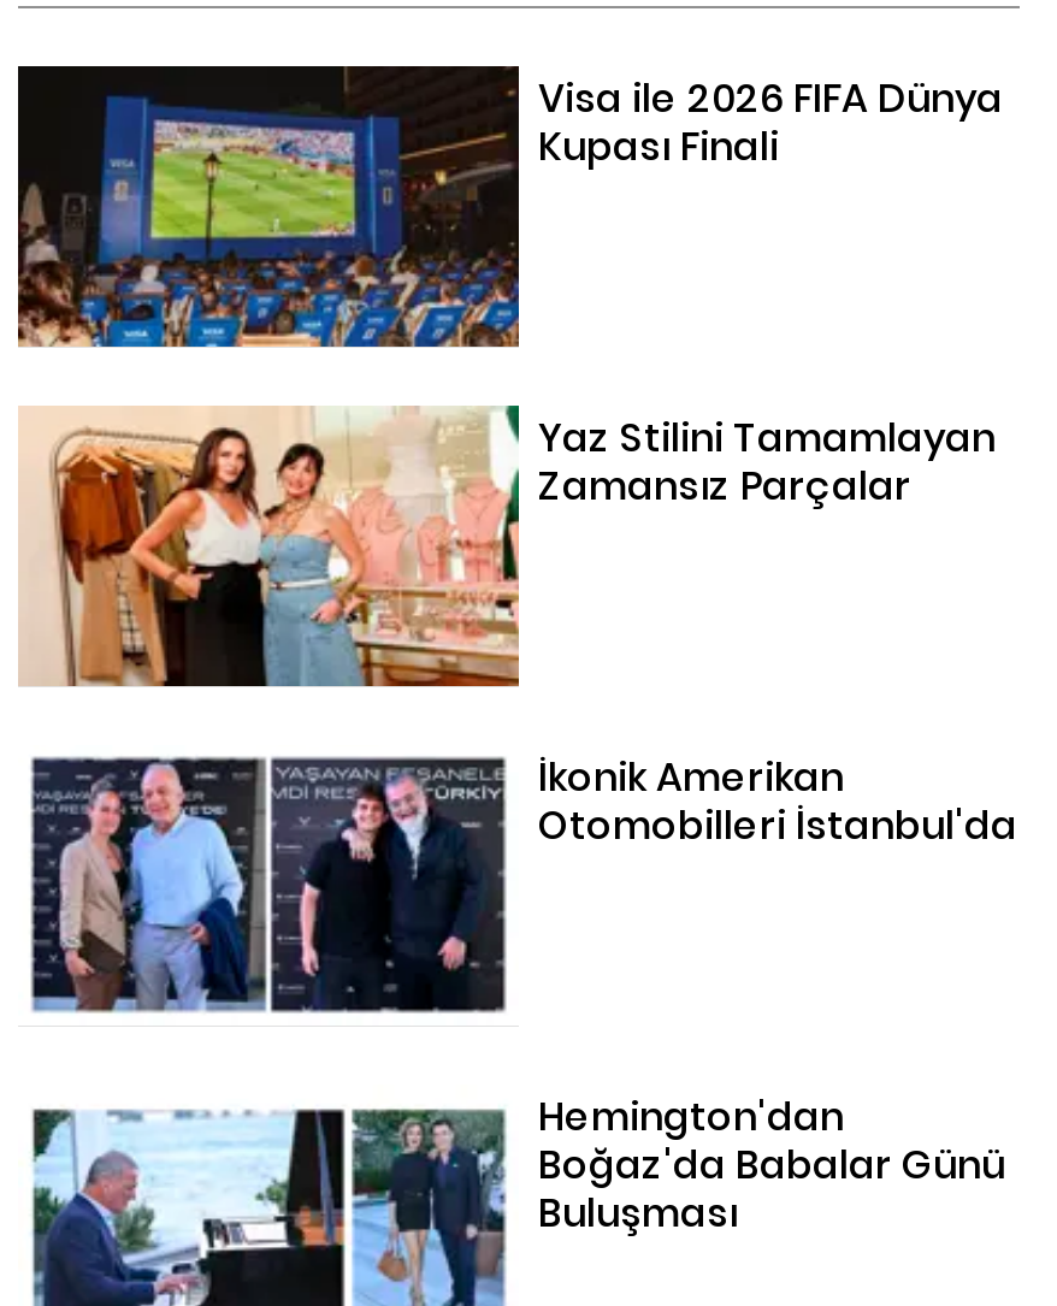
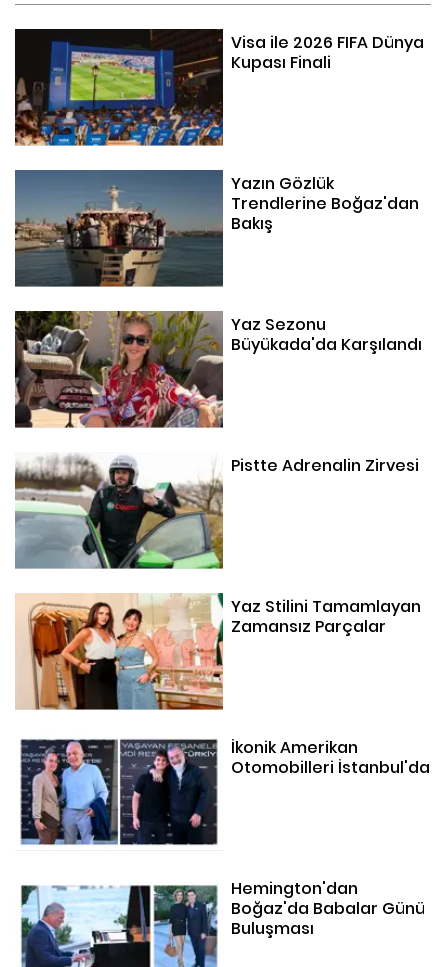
none -> [14,169,419,287] [image] | Yazın Gözlük | Trendlerine Boğaz'dan | Bakış
none -> [14,310,422,428] [image] | Yaz Sezonu | Büyükada'da Karşılandı
none -> [14,454,419,570] [image] | Pistte Adrenalin Zirvesi

